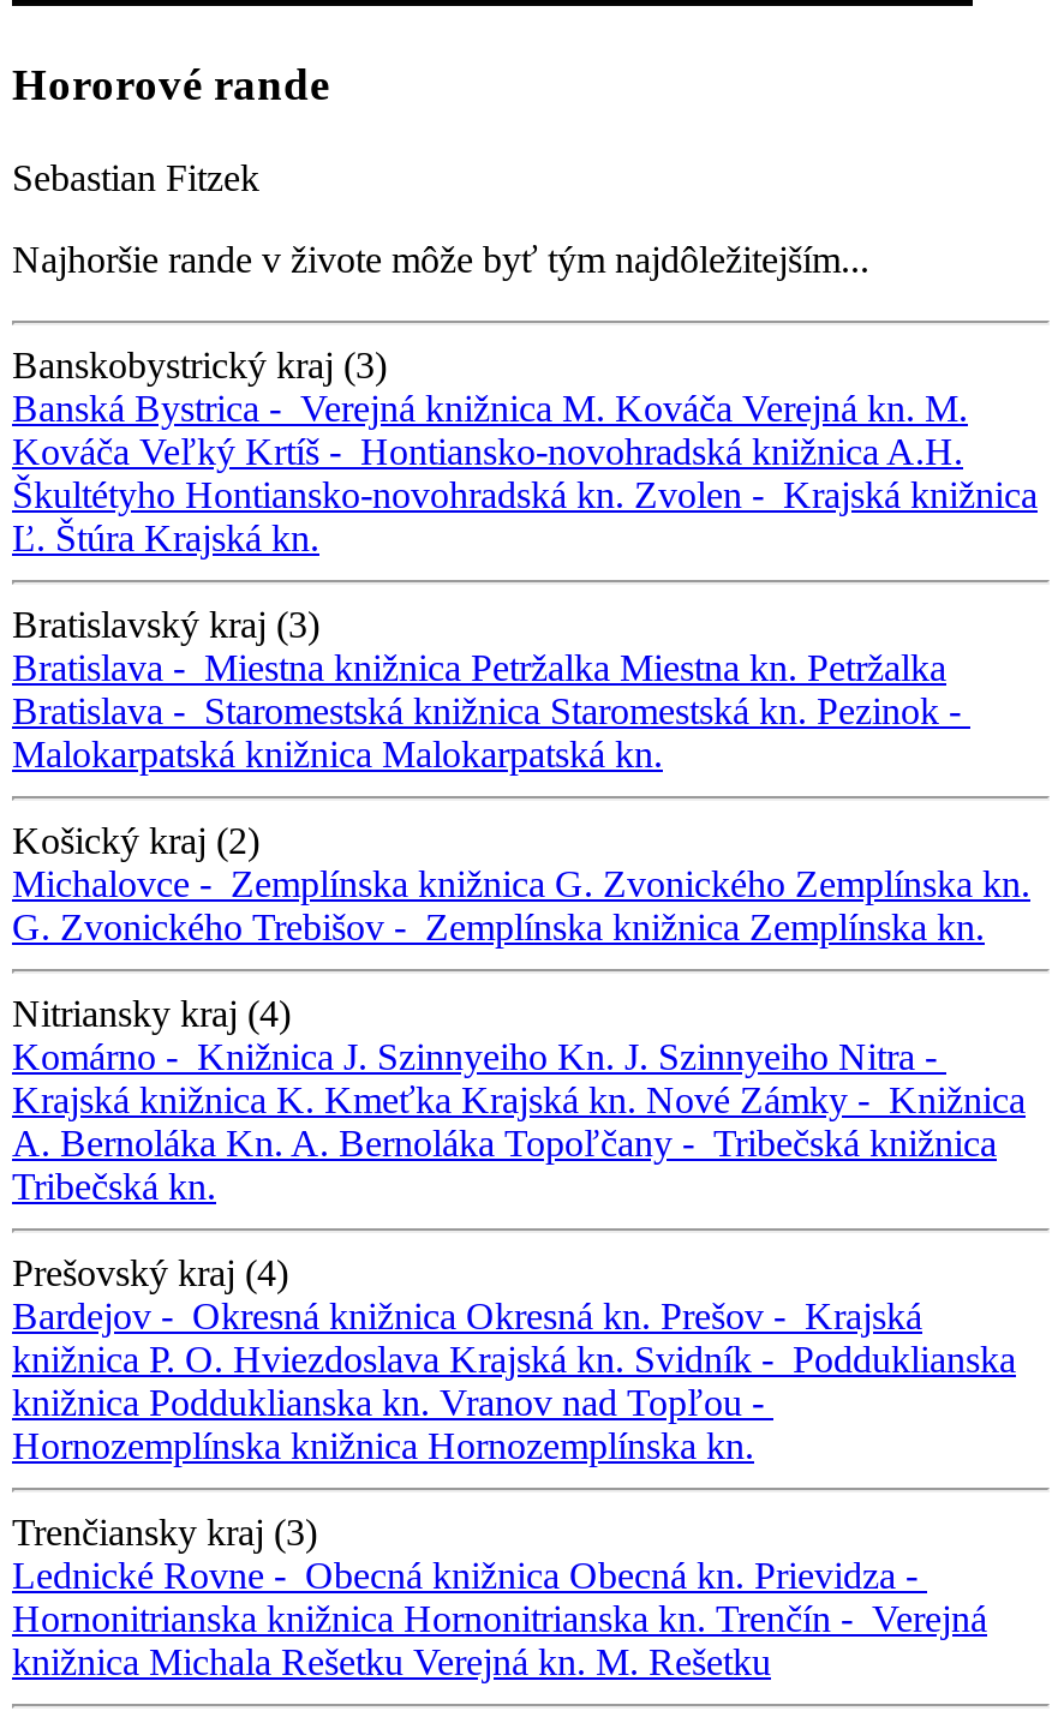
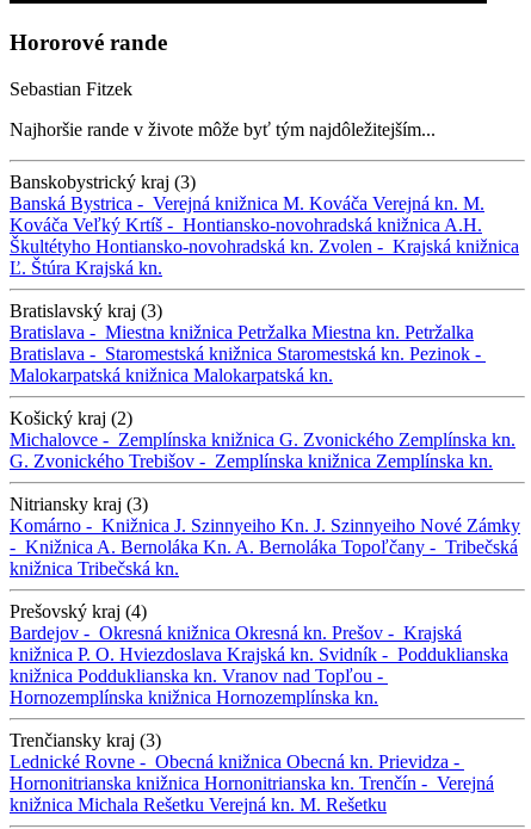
[12,993,1026,1207] Nitriansky kraj (4) | Komárno - Knižnica J. Szinnyeiho Kn. J. Szinnyeiho Nitra - | Krajská knižnica K. Kmeťka Krajská kn. Nové Zámky - Knižnica | A. Bernoláka Kn. A. Bernoláka Topoľčany - Tribečská knižnica | Tribečská kn. -> [10,494,520,579] Nitriansky kraj (3) | Komárno - Knižnica J. Szinnyeiho Kn. J. Szinnyeiho Nové Zámky | - Knižnica A. Bernoláka Kn. A. Bernoláka Topoľčany - Tribečská | knižnica Tribečská kn.

